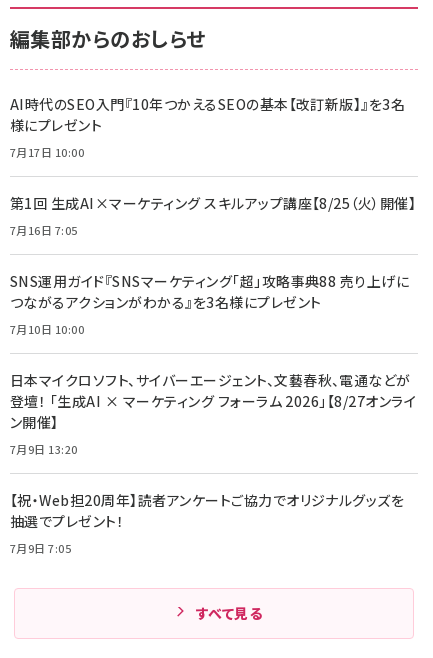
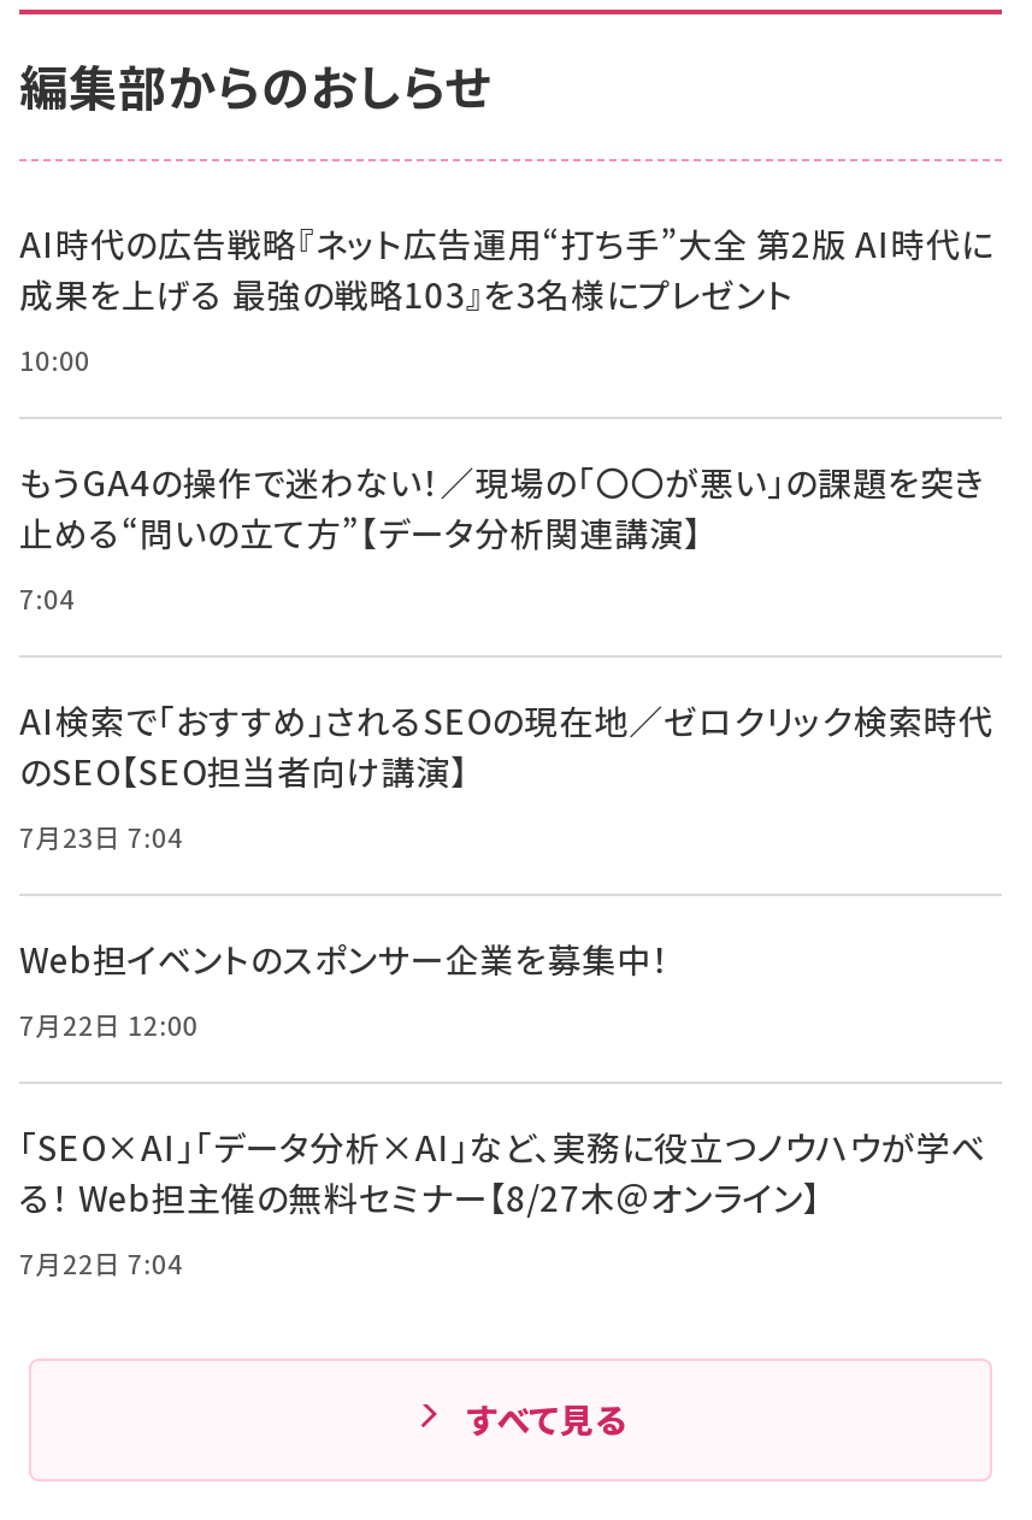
[10,94,405,160] AI時代のSEO入門『10年つかえるSEOの基本【改訂新版】』を3名 | 様にプレゼント | 7月17日 10:00 -> [19,219,993,378] AI時代の広告戦略『ネット広告運用“打ち手”大全 第2版 AI時代に | 成果を上げる 最強の戦略103』を3名様にプレゼント | 10:00
[10,193,416,238] 第1回 生成AI×マーケティング スキルアップ講座【8/25（火）開催】 | 7月16日 7:05 -> [19,458,985,617] もうGA4の操作で迷わない！／現場の「〇〇が悪い」の課題を突き | 止める“問いの立て方”【データ分析関連講演】 | 7:04
[10,271,409,337] SNS運用ガイド『SNSマーケティング「超」攻略事典88 売り上げに | つながるアクションがわかる』を3名様にプレゼント | 7月10日 10:00 -> [19,696,993,855] AI検索で「おすすめ」されるSEOの現在地／ゼロクリック検索時代 | のSEO【SEO担当者向け講演】 | 7月23日 7:04
[10,370,416,457] 日本マイクロソフト、サイバーエージェント、文藝春秋、電通などが | 登壇！ 「生成AI × マーケティング フォーラム 2026」【8/27オンライ | ン開催】 | 7月9日 13:20 -> [19,935,670,1043] Web担イベントのスポンサー企業を募集中！ | 7月22日 12:00
[10,490,404,556] 【祝・Web担20周年】読者アンケートご協力でオリジナルグッズを | 抽選でプレゼント！ | 7月9日 7:05 -> [19,1123,986,1282] 「SEO×AI」「データ分析×AI」など、実務に役立つノウハウが学べ | る！ Web担主催の無料セミナー【8/27木＠オンライン】 | 7月22日 7:04

